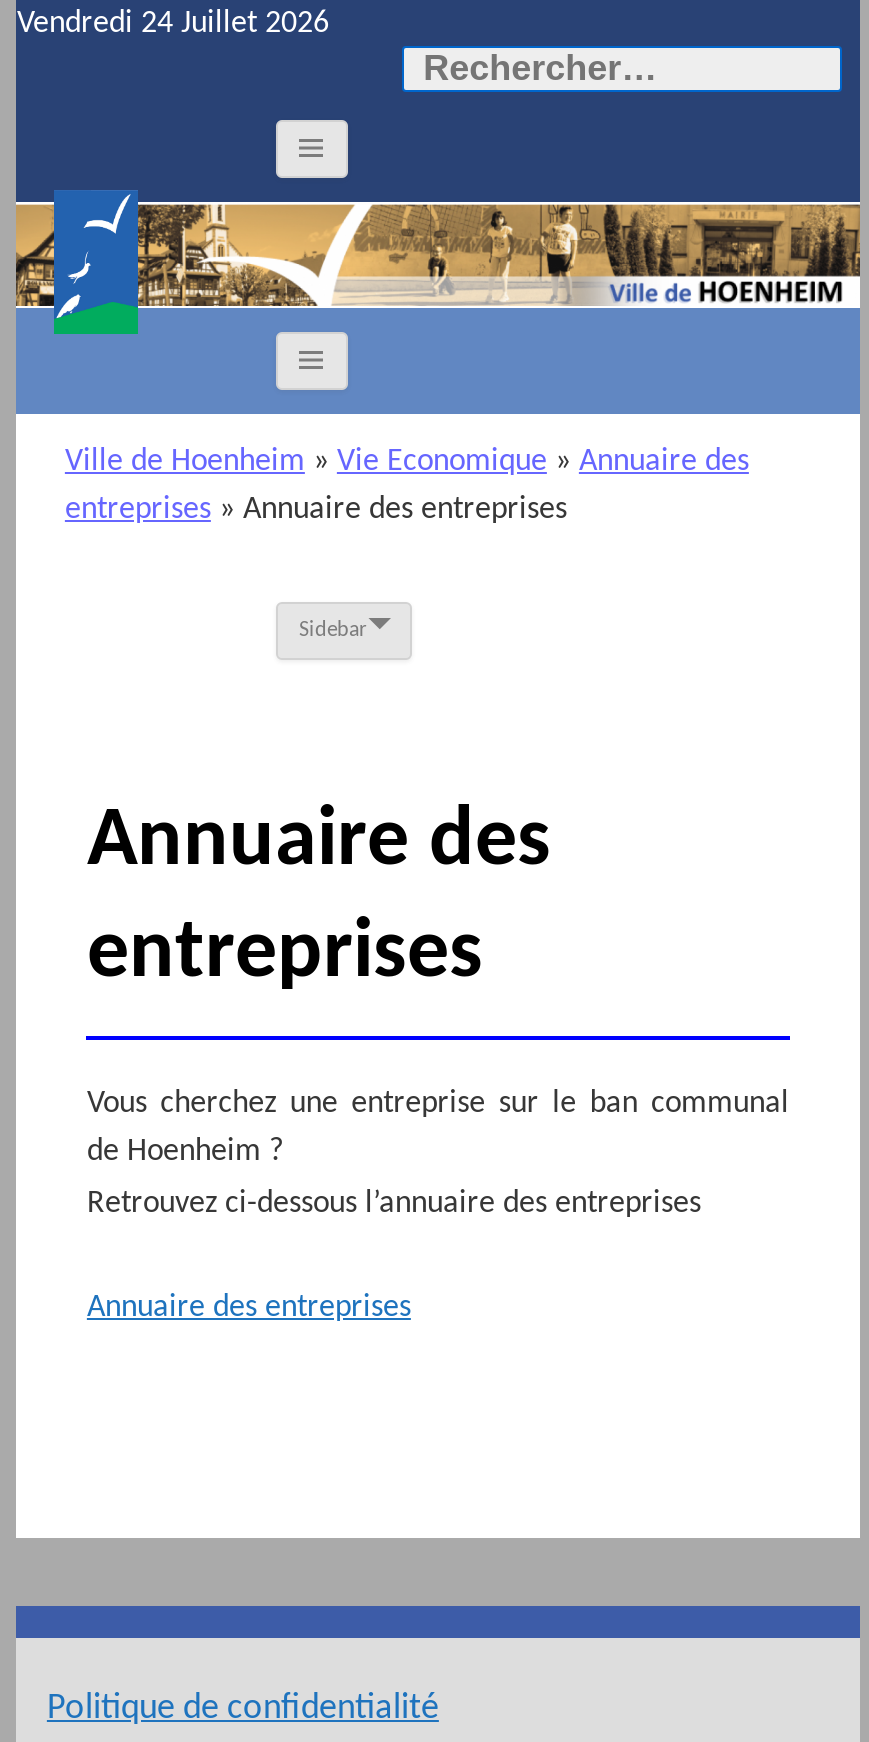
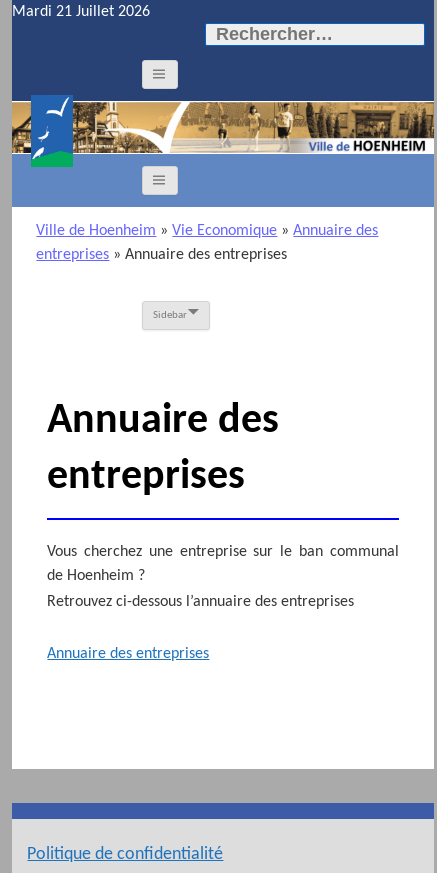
[17,8,329,40] Vendredi 24 Juillet 2026 -> [12,4,150,20] Mardi 21 Juillet 2026

